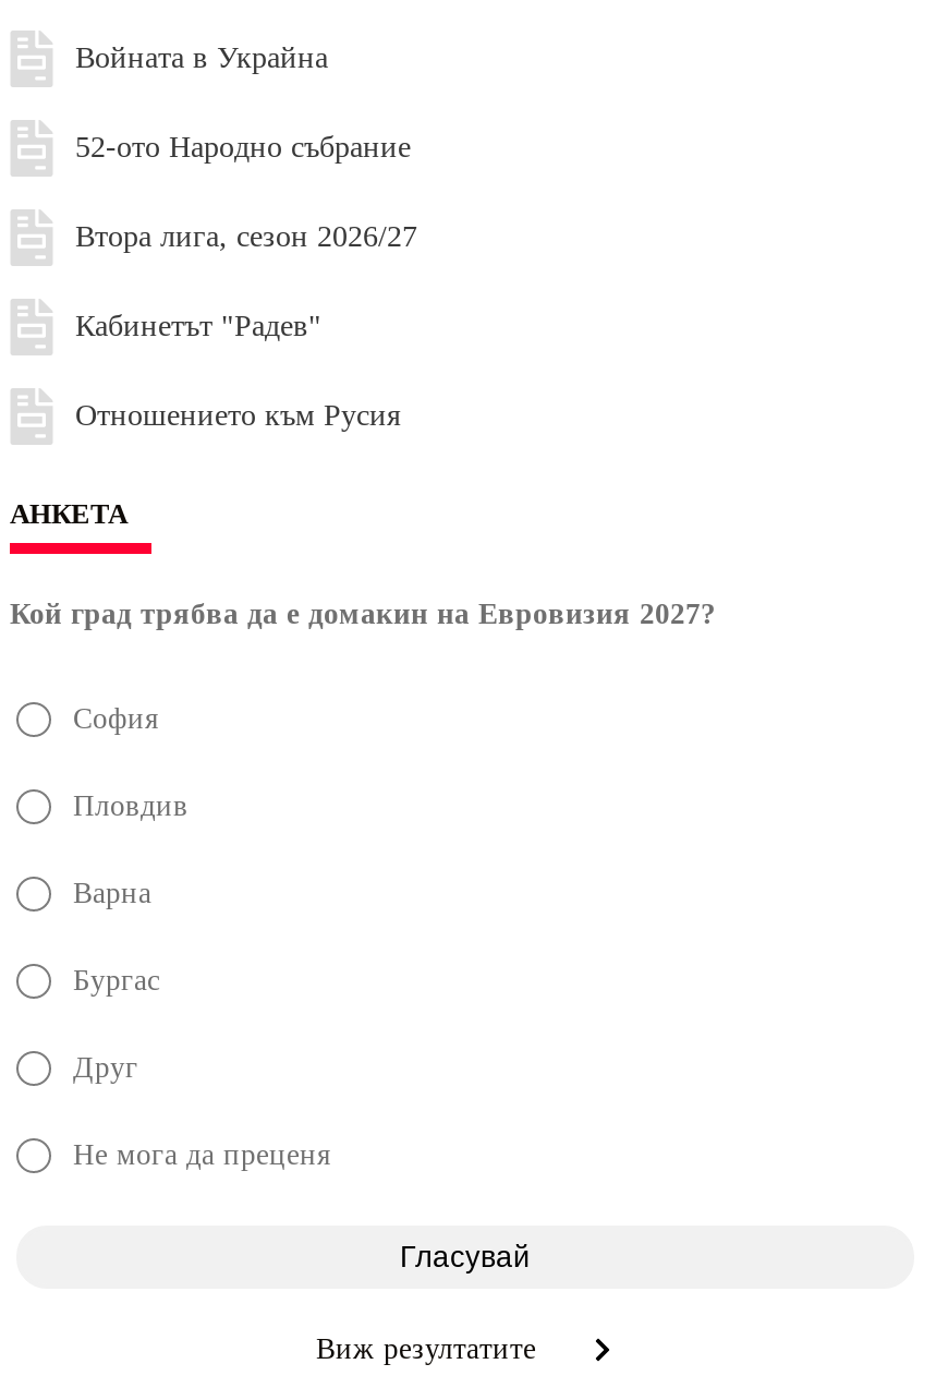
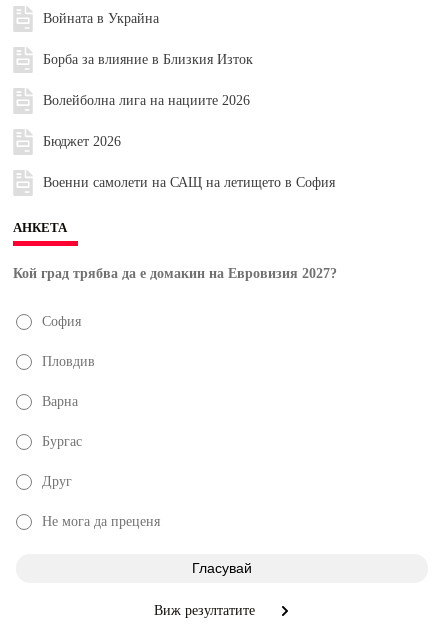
[75,131,411,164] 52-ото Народно събрание -> [43,52,253,67] Борба за влияние в Близкия Изток
[75,221,417,253] Втора лига, сезон 2026/27 -> [43,93,250,108] Волейболна лига на нациите 2026
[75,310,321,343] Кабинетът "Радев" -> [43,134,121,149] Бюджет 2026
[75,399,400,432] Отношението към Русия -> [43,175,335,190] Военни самолети на САЩ на летището в София

